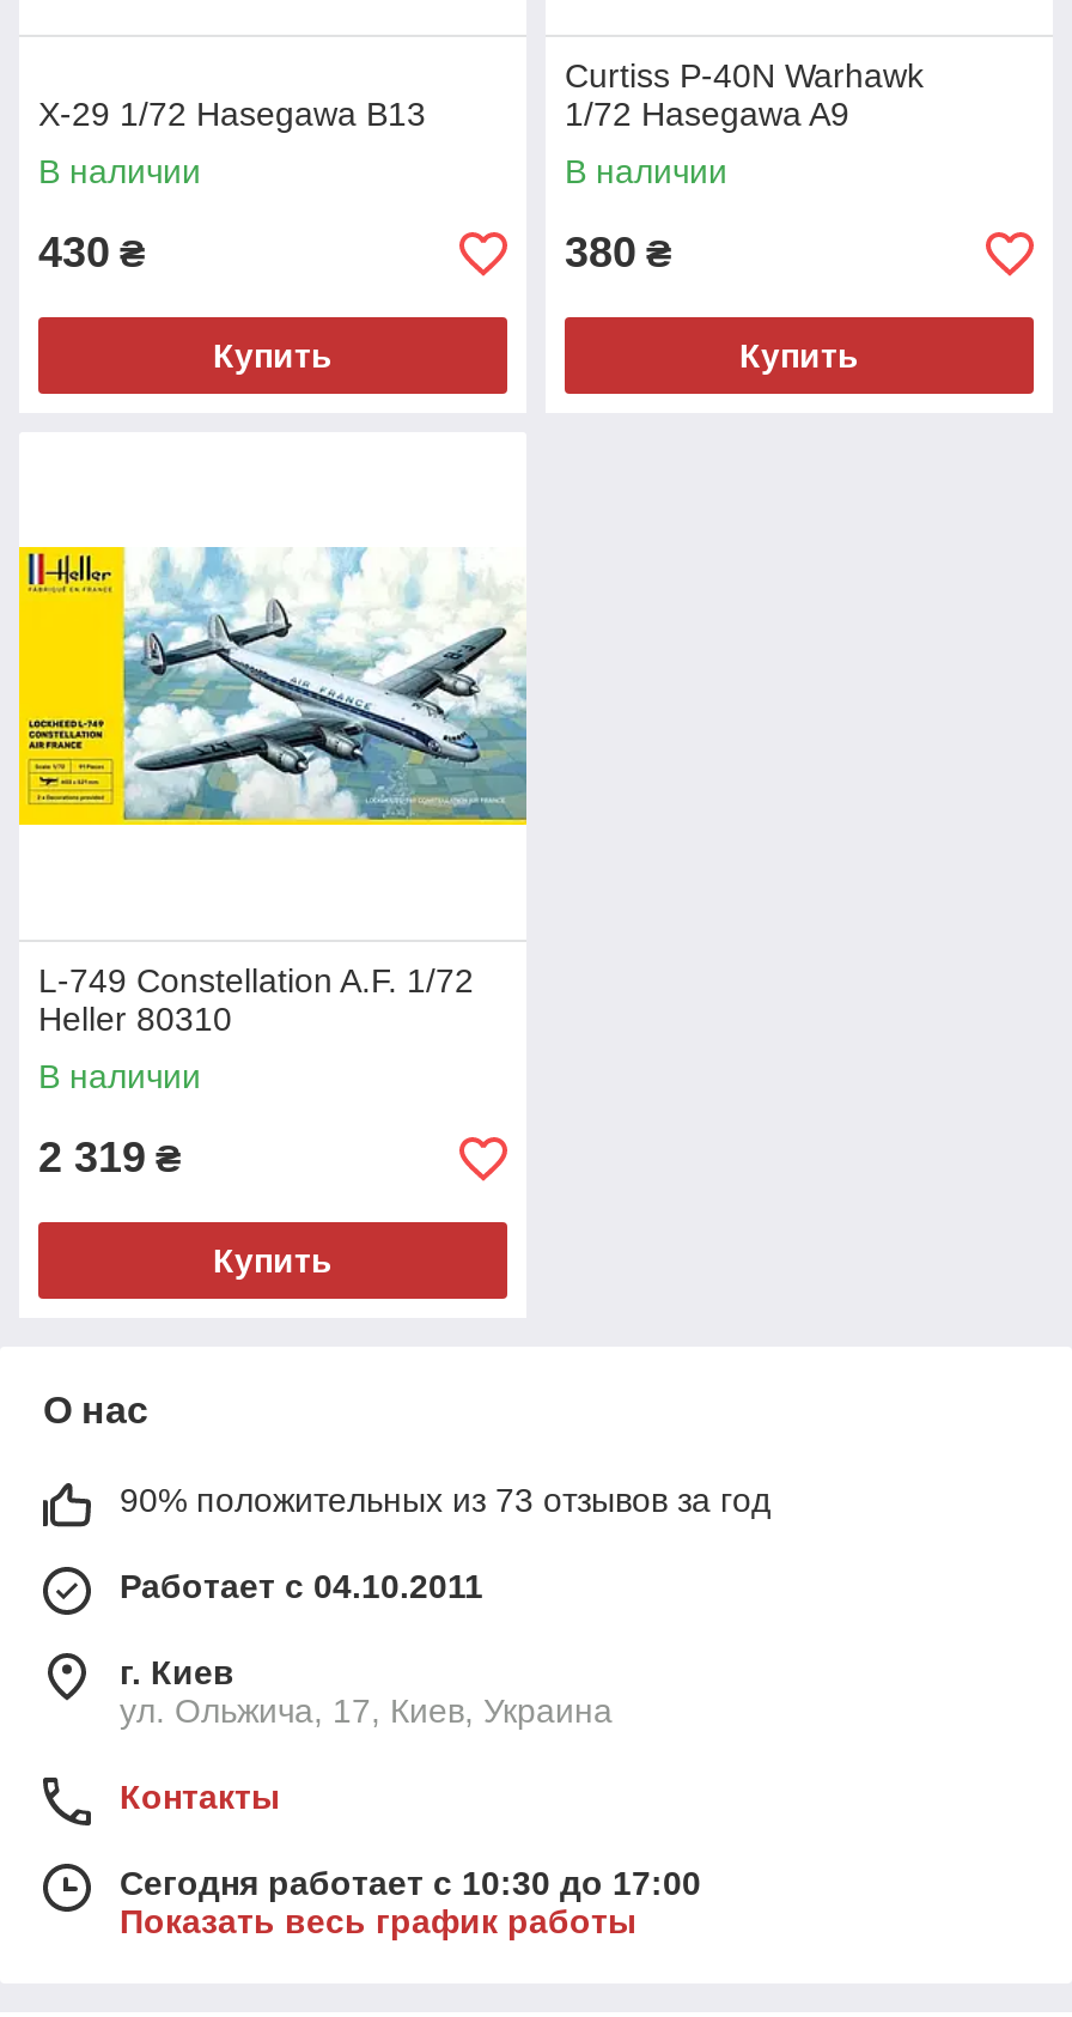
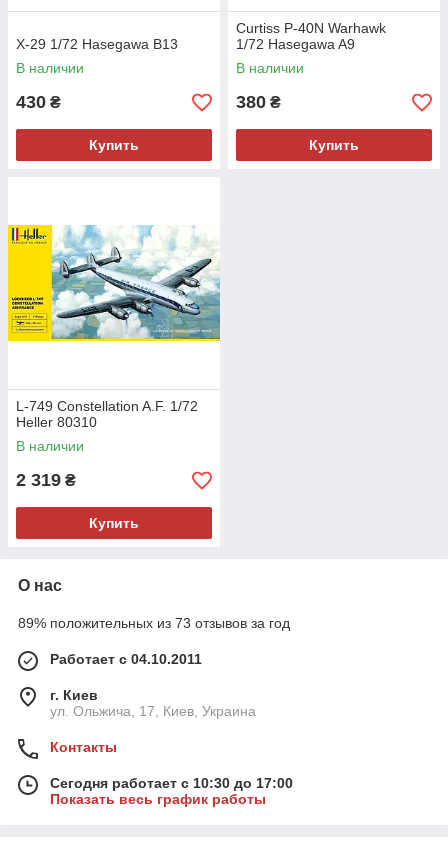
[120,1482,770,1520] 90% положительных из 73 отзывов за год -> [18,615,290,631] 89% положительных из 73 отзывов за год

